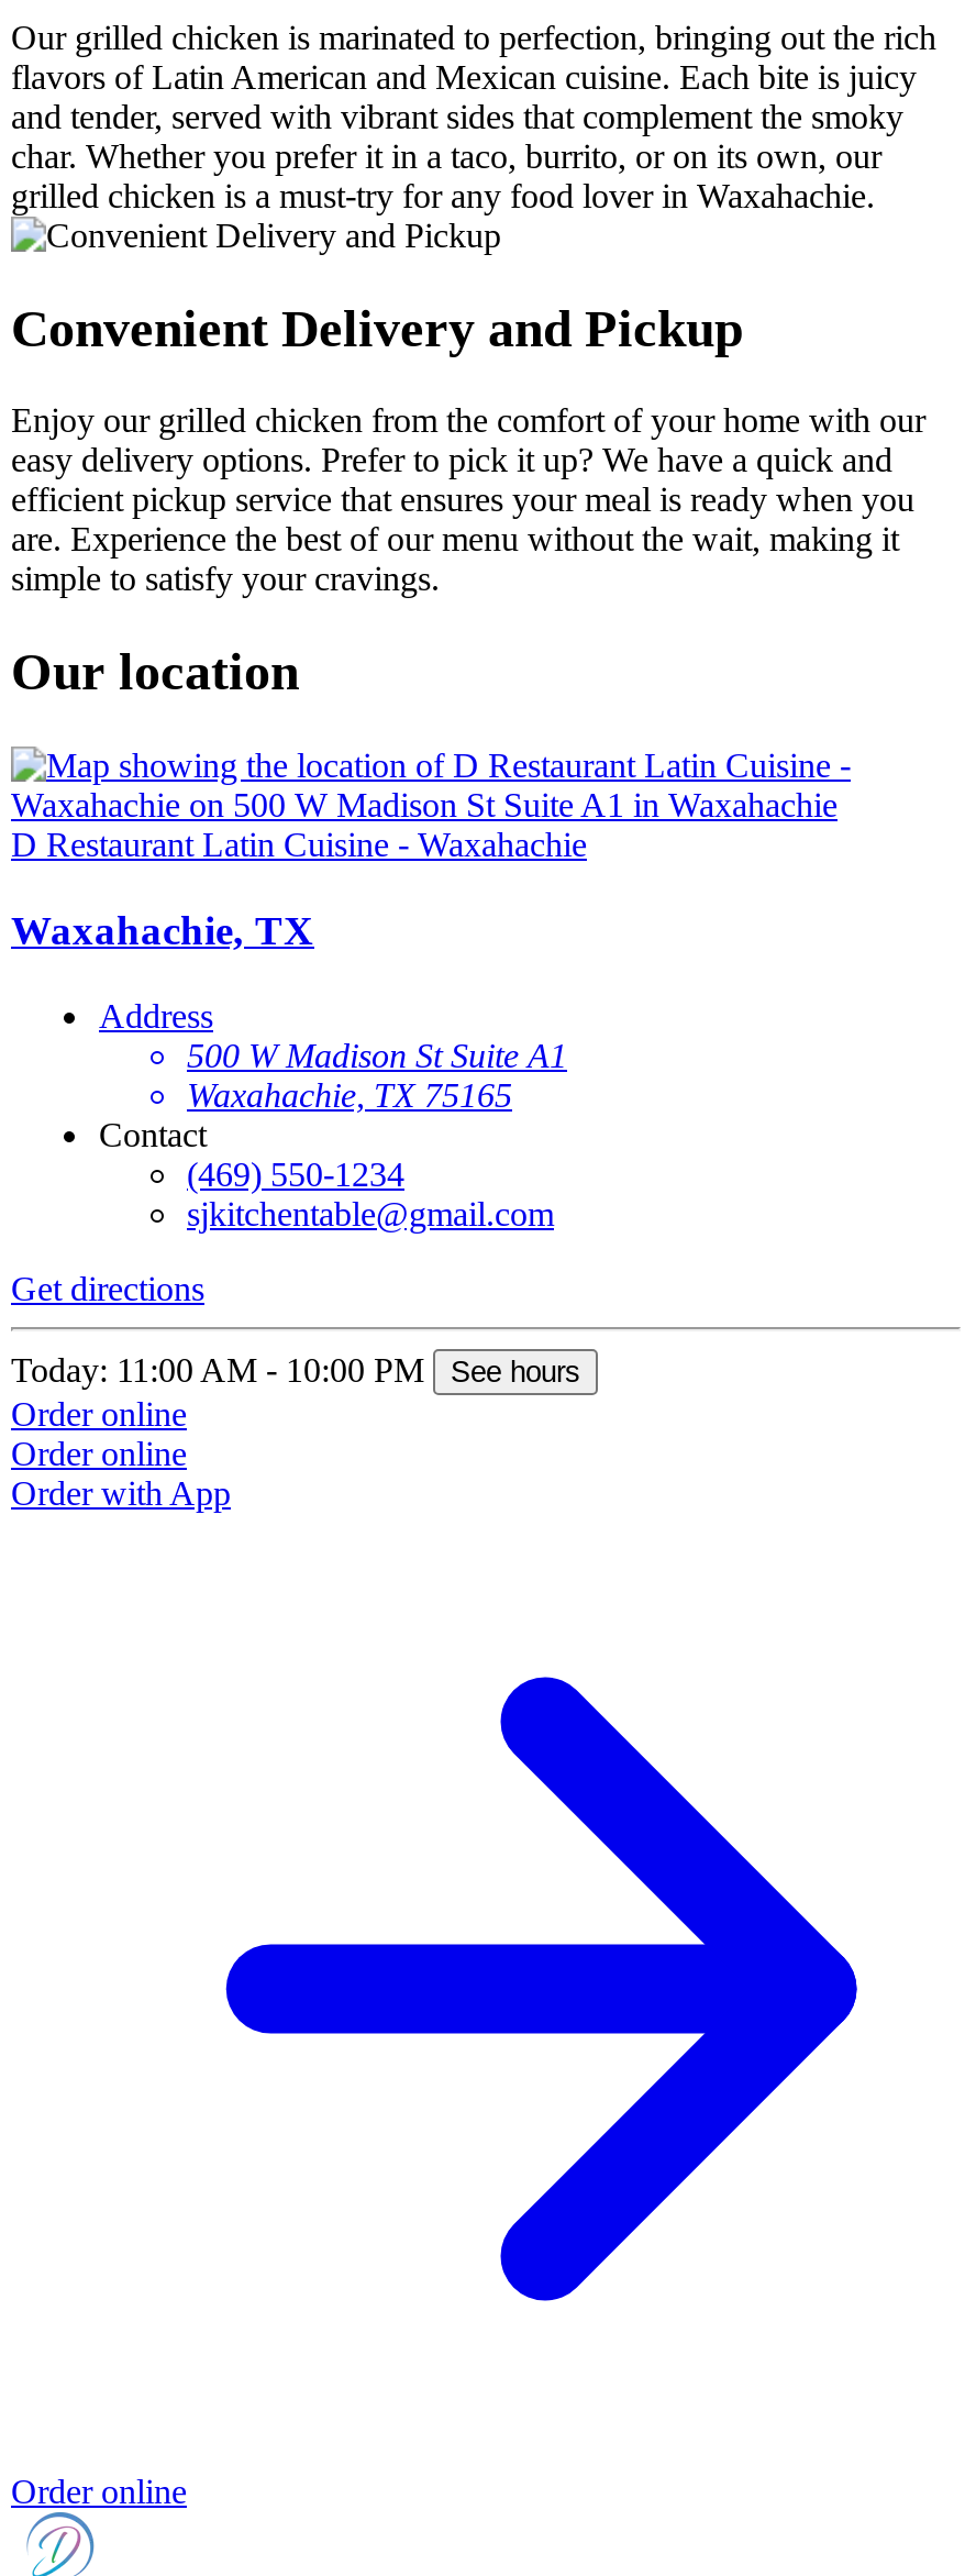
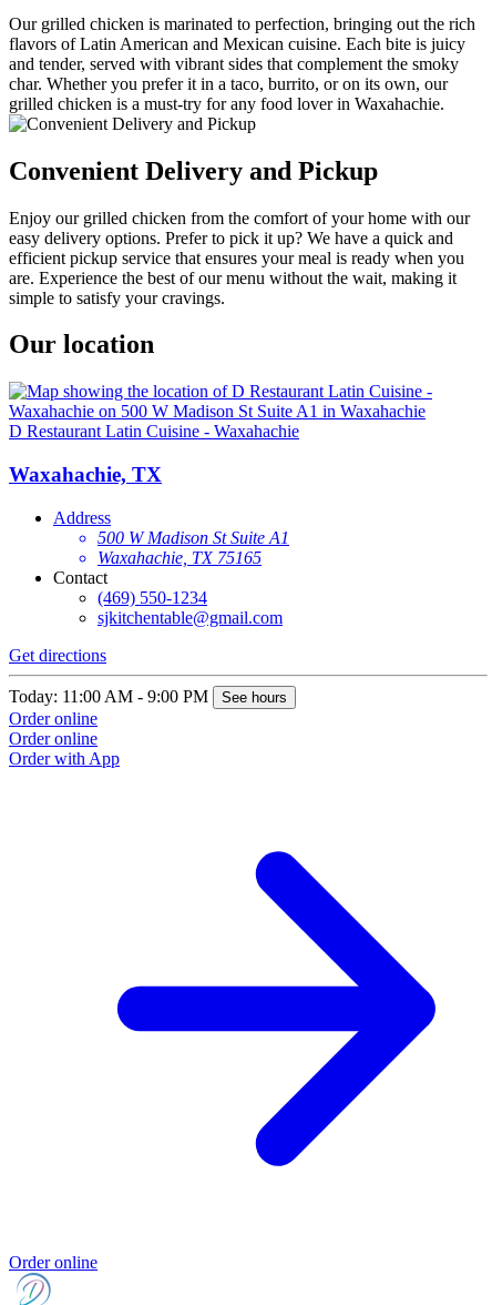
[11,1351,580,1388] Today: 11:00 AM - 10:00 PM See hours -> [9,687,287,706] Today: 11:00 AM - 9:00 PM See hours

